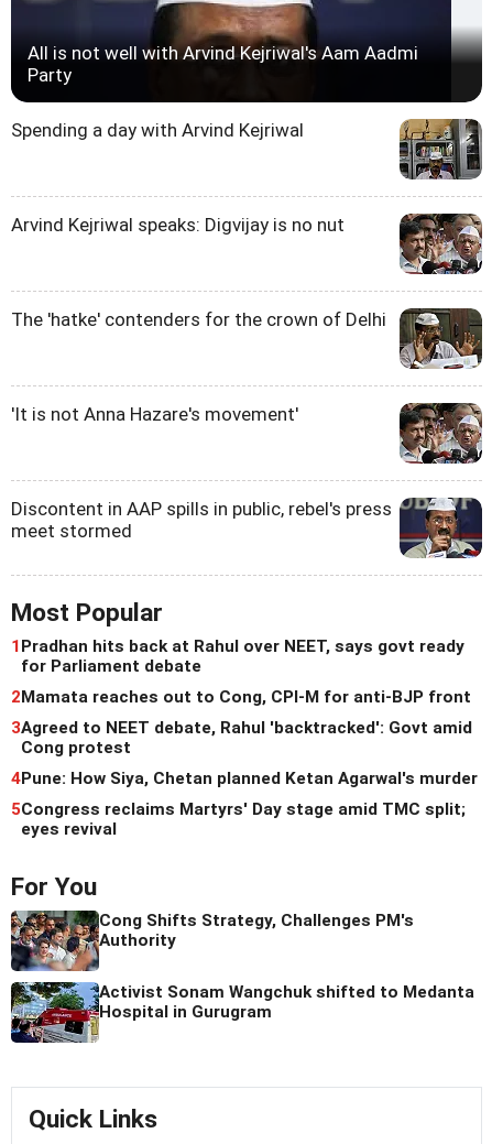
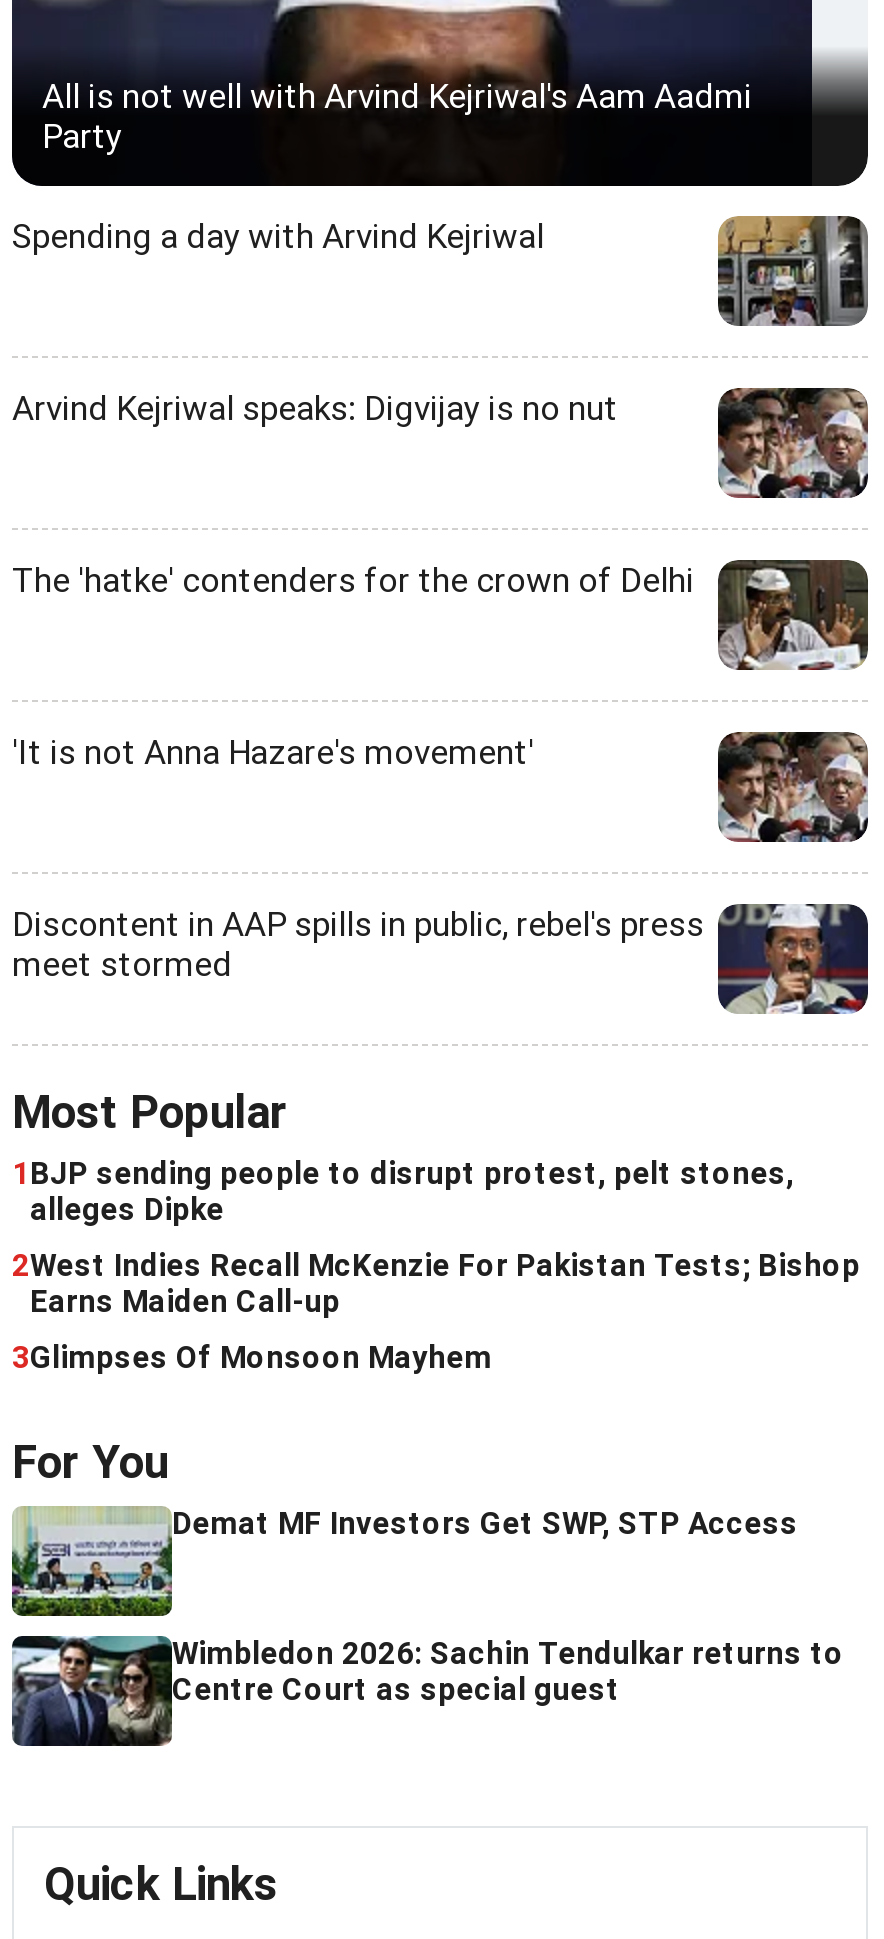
[11,636,478,839] 1 Pradhan hits back at Rahul over NEET, says govt ready | for Parliament debate | 2Mamata reaches out to Cong, CPI-M for anti-BJP front | 3Agreed to NEET debate, Rahul 'backtracked': Govt amid | Cong protest | 4Pune: How Siya, Chetan planned Ketan Agarwal's murder | 5Congress reclaims Martyrs' Day stage amid TMC split; | eyes revival -> [12,1156,860,1376] 1 BJP sending people to disrupt protest, pelt stones, | alleges Dipke | 2West Indies Recall McKenzie For Pakistan Tests; Bishop | Earns Maiden Call-up | 3Glimpses Of Monsoon Mayhem
[11,910,414,972] [image] | Cong Shifts Strategy, Challenges PM's | Authority -> [12,1506,798,1618] [image] | Demat MF Investors Get SWP, STP Access
[10,981,474,1044] [image] | Activist Sonam Wangchuk shifted to Medanta | Hospital in Gurugram -> [12,1634,844,1746] [image] | Wimbledon 2026: Sachin Tendulkar returns to | Centre Court as special guest

